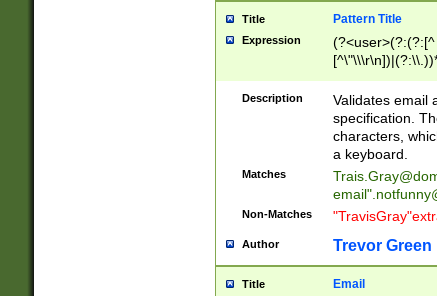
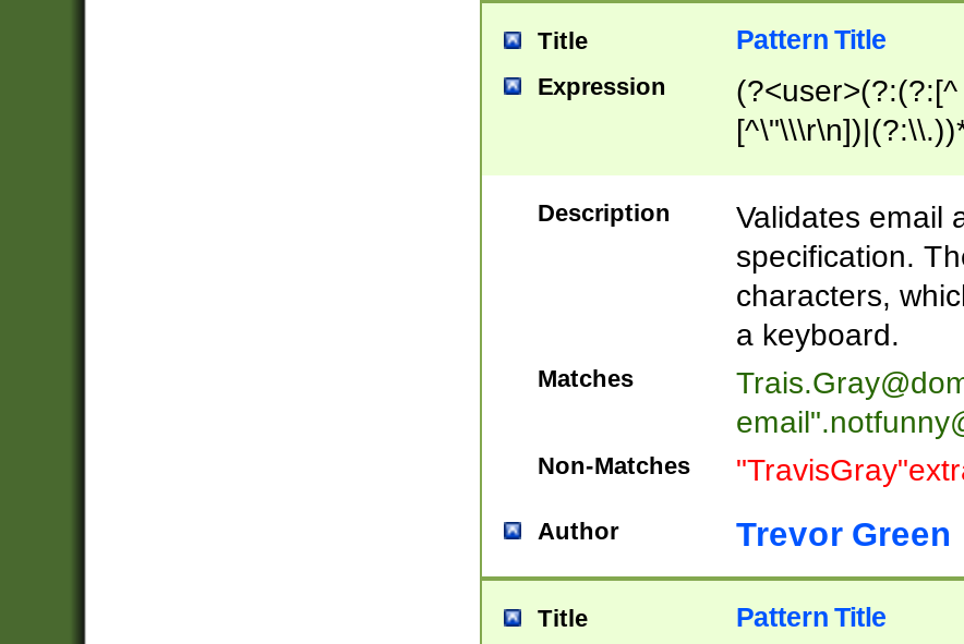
[332,277,364,291] Email -> [736,603,887,634] Pattern Title

